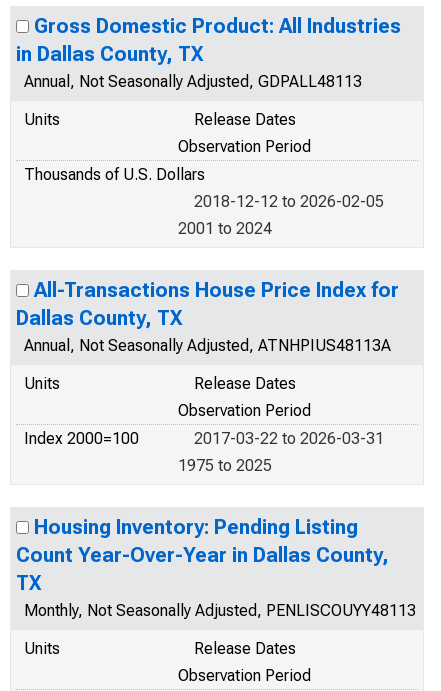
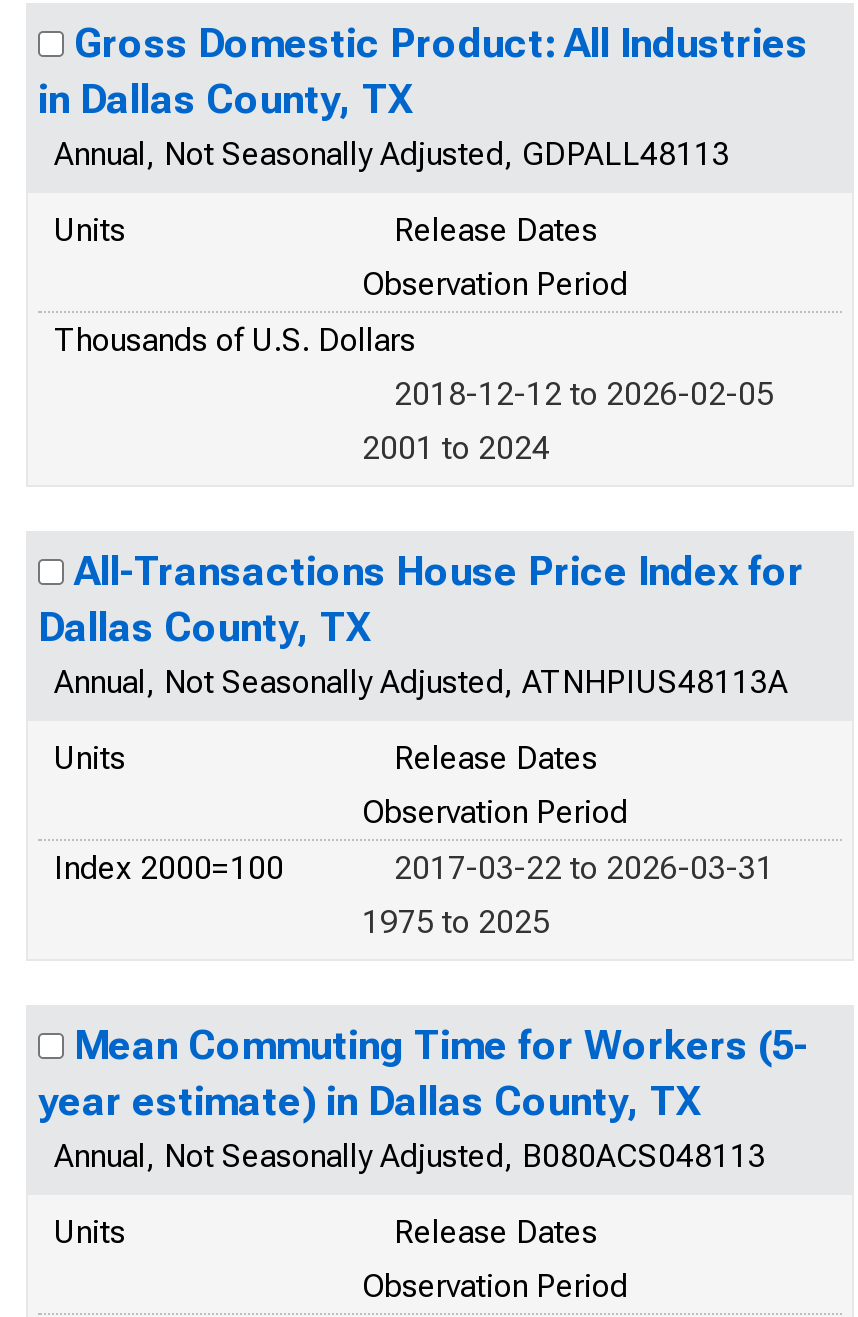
[16,515,416,620] Housing Inventory: Pending Listing | Count Year-Over-Year in Dallas County, | TX | Monthly, Not Seasonally Adjusted, PENLISCOUYY48113 -> [38,1021,810,1175] Mean Commuting Time for Workers (5- | year estimate) in Dallas County, TX | Annual, Not Seasonally Adjusted, B080ACS048113

